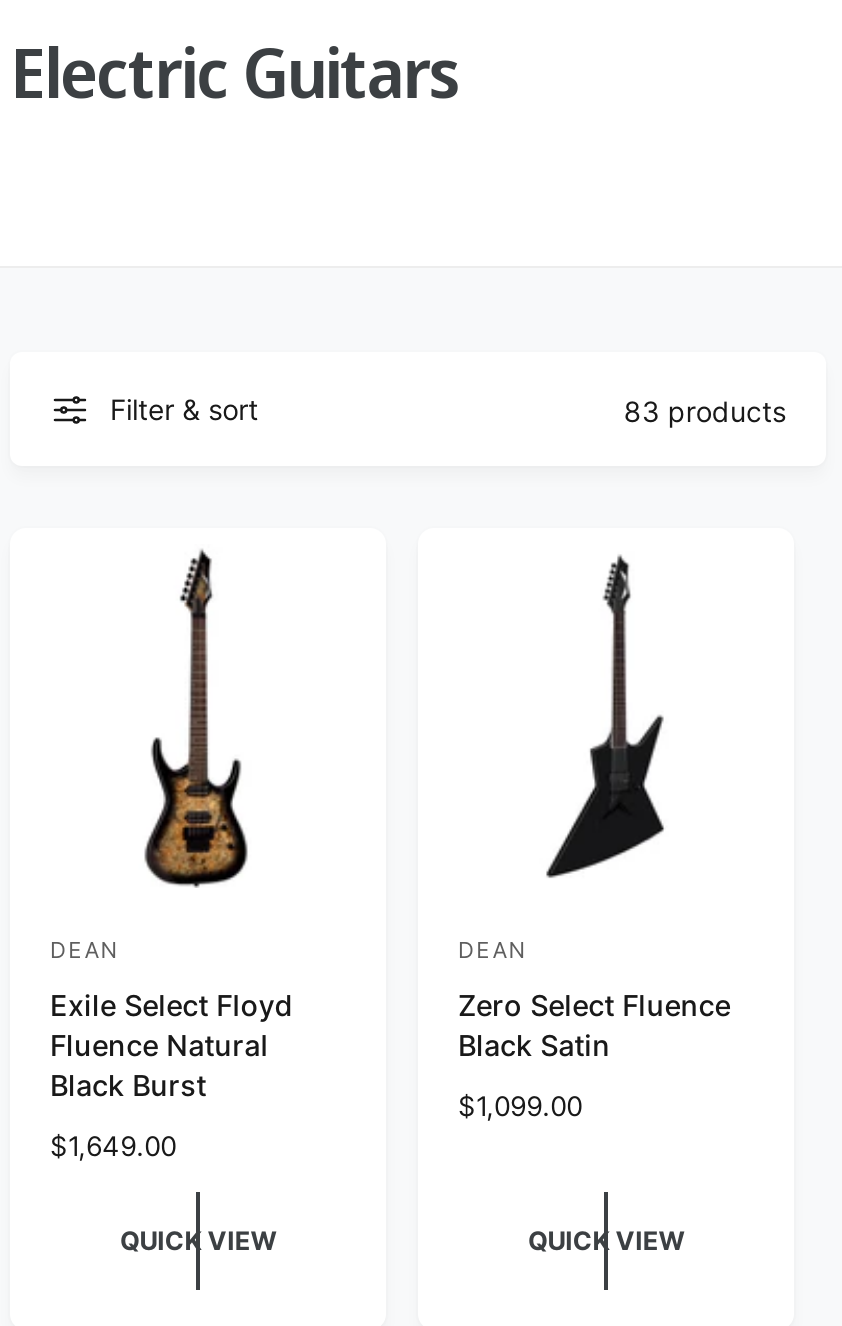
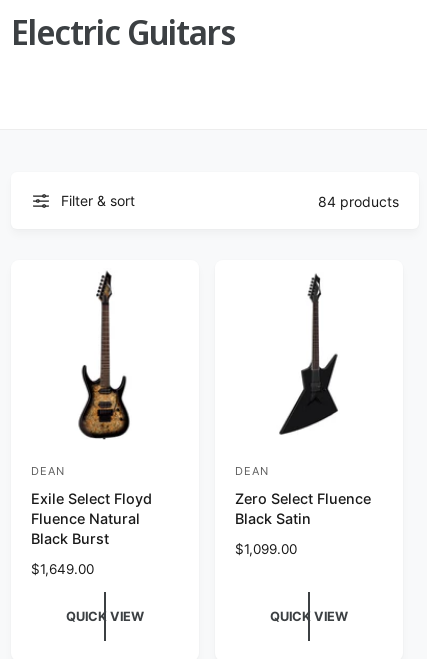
[624,394,786,428] 83 products -> [318,193,399,210] 84 products

